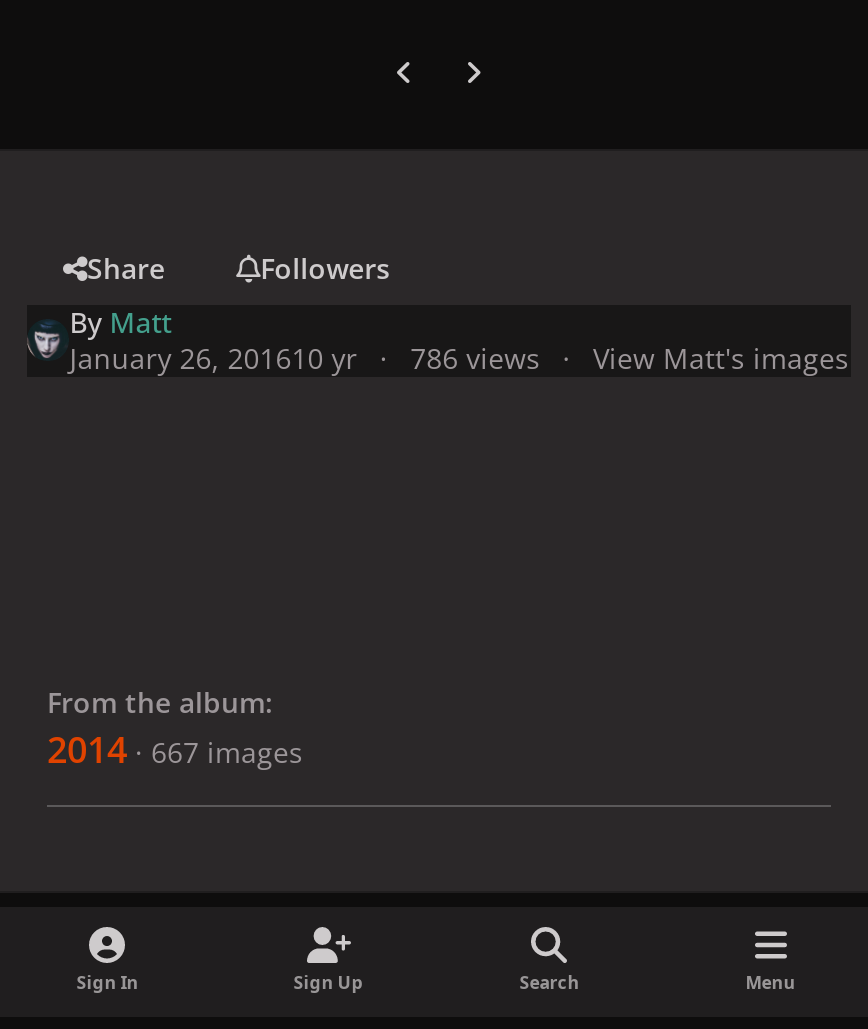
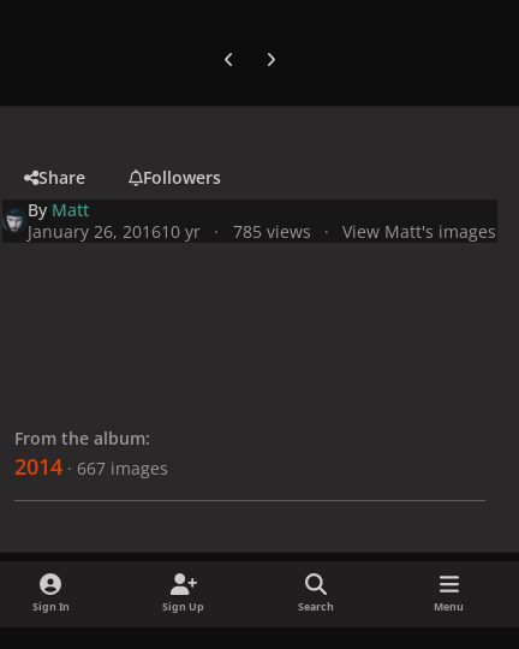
[69,338,849,376] January 26, 201610 yr 786 views View Matt's images -> [28,219,496,242] January 26, 201610 yr 785 views View Matt's images

